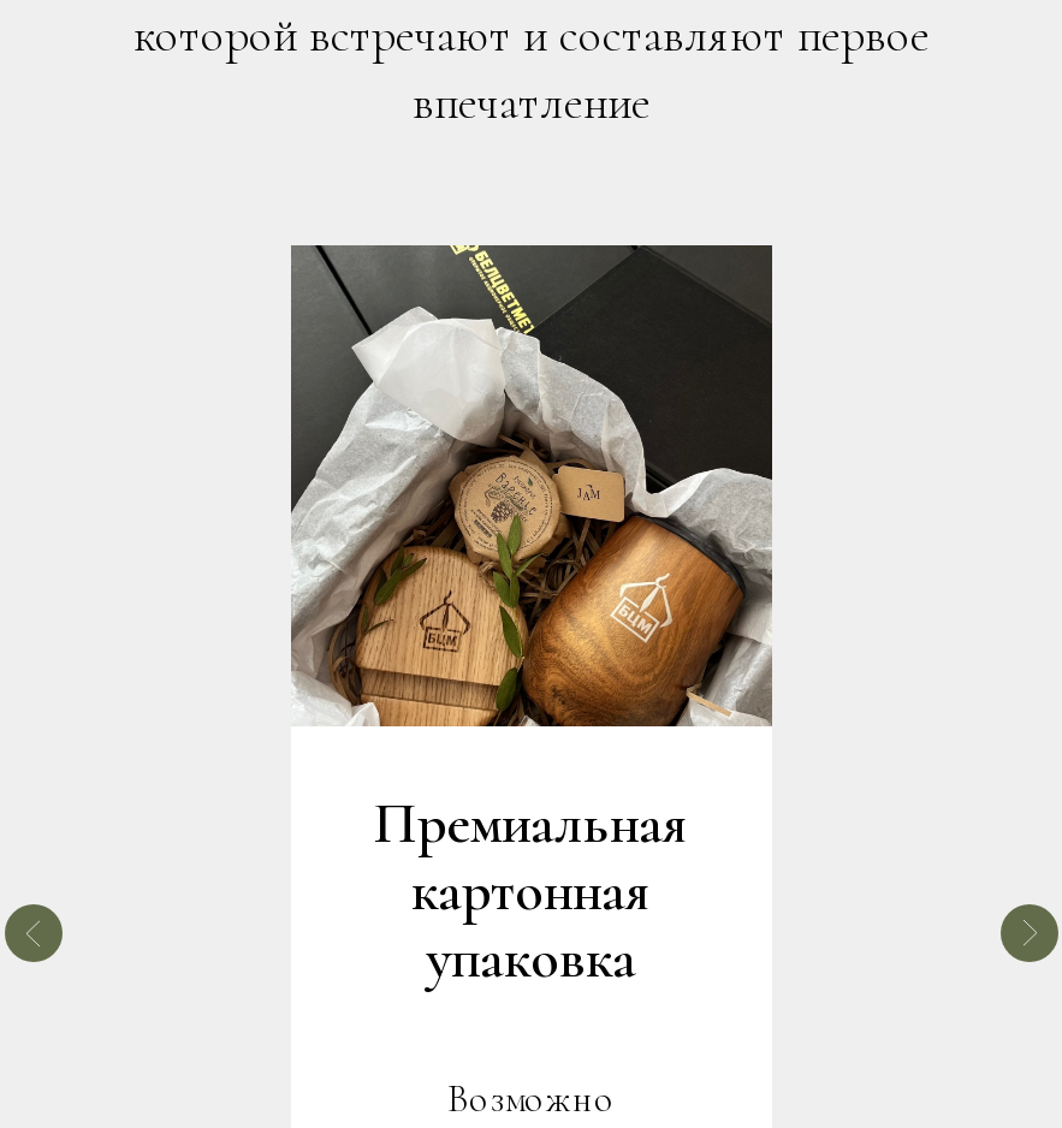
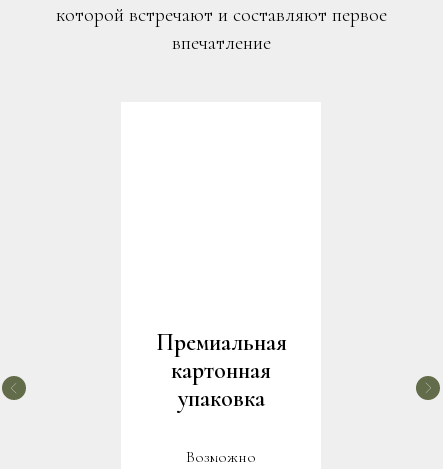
[289,243,775,729] [image] -> none

